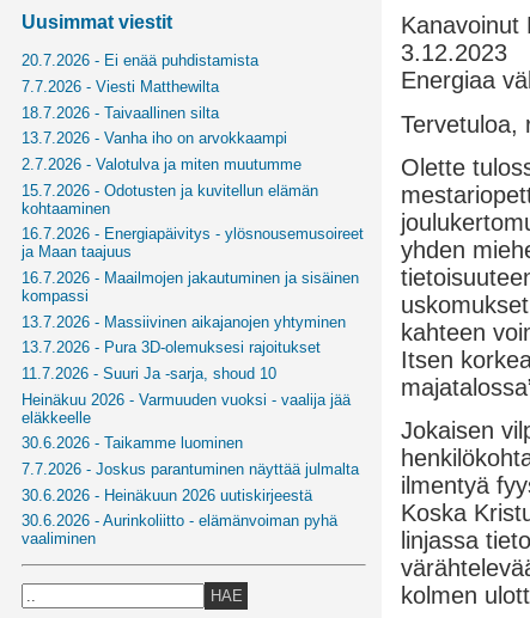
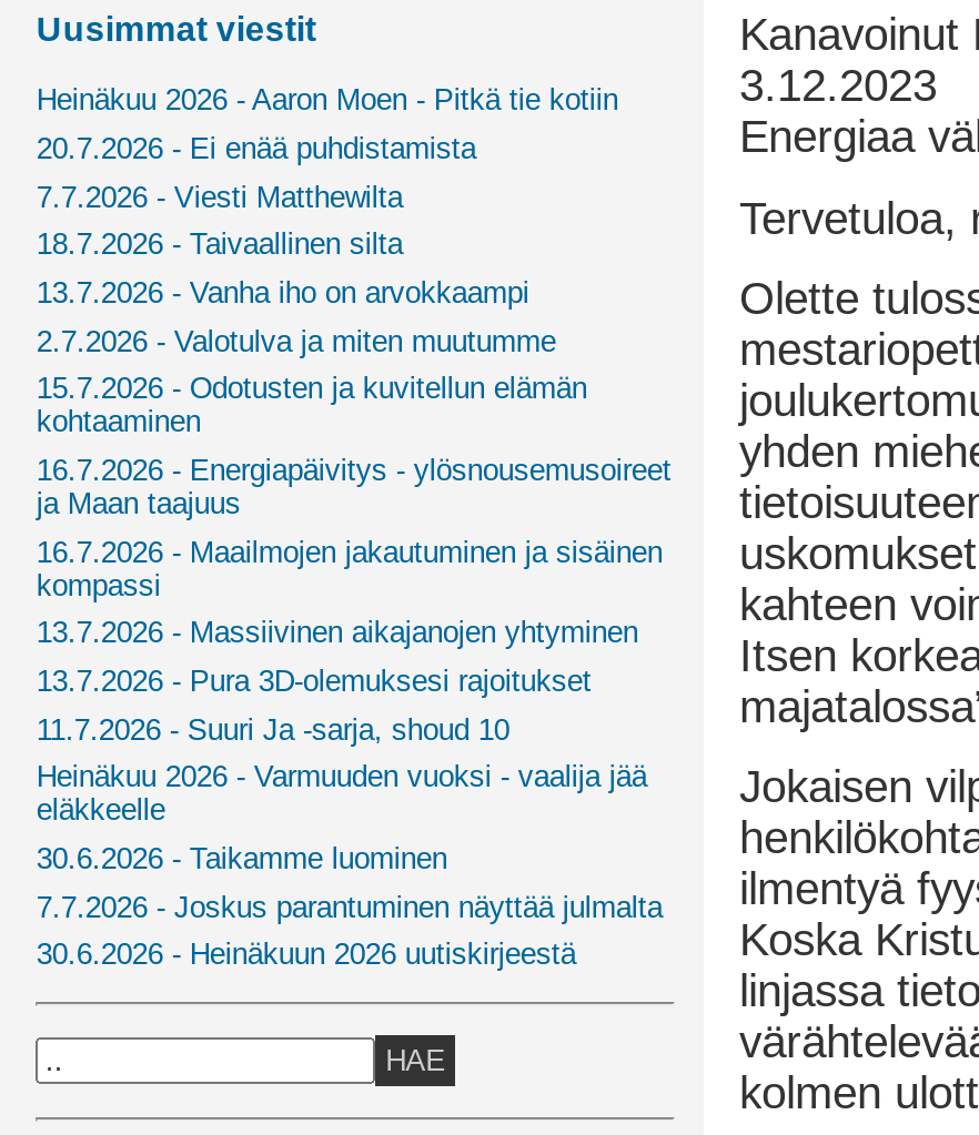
moved [22,52,364,504] -> [36,132,671,971]: 20.7.2026 - Ei enää puhdistamista | 7.7.2026 - Viesti Matthewilta | 18.7.2026 - Taivaallinen silta | ... | 7.7.2026 - Joskus parantuminen näyttää julmalta | 30.6.2026 - Heinäkuun 2026 uutiskirjeestä
none -> [36,84,618,117] Heinäkuu 2026 - Aaron Moen - Pitkä tie kotiin
[22,512,338,548] 30.6.2026 - Aurinkoliitto - elämänvoiman pyhä | vaaliminen -> none

